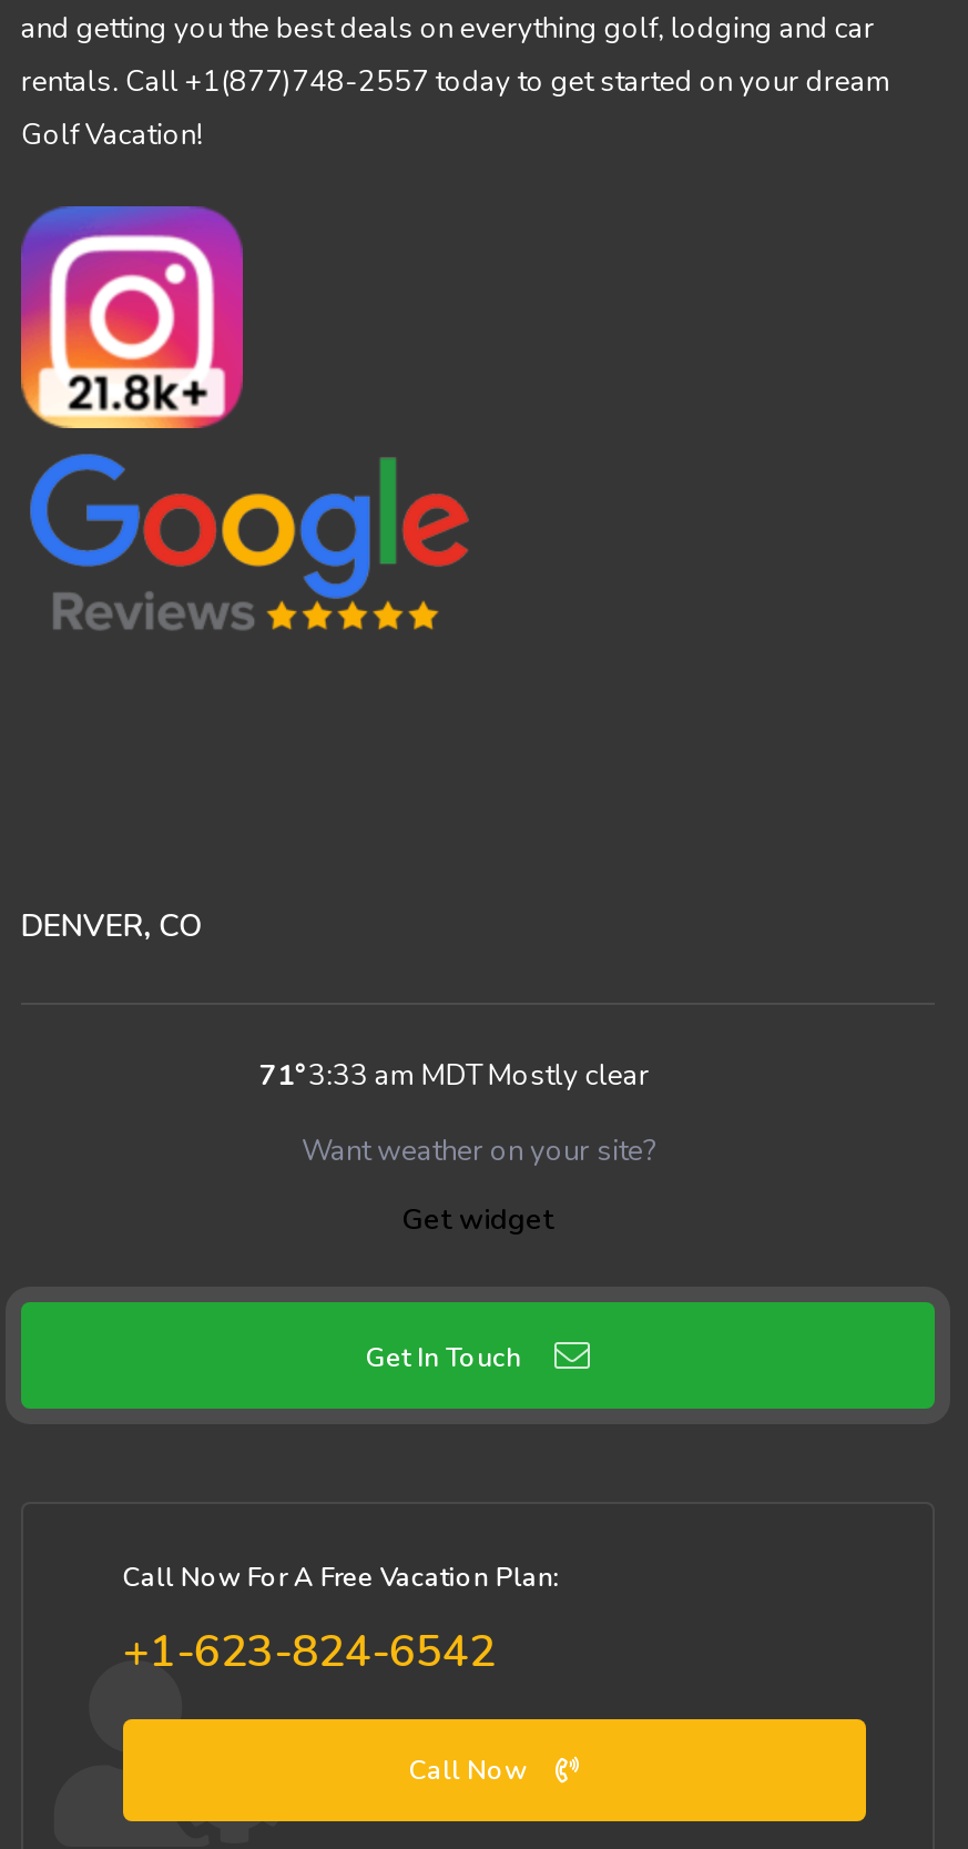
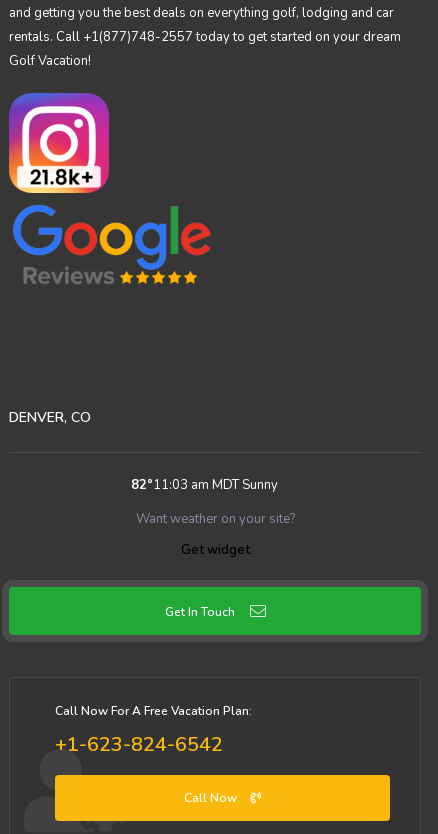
[259,1055,650,1095] 71°3:33 am MDT Mostly clear -> [131,475,278,493] 82°11:03 am MDT Sunny

